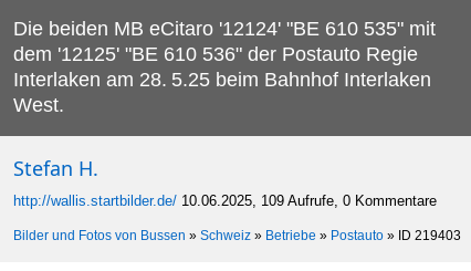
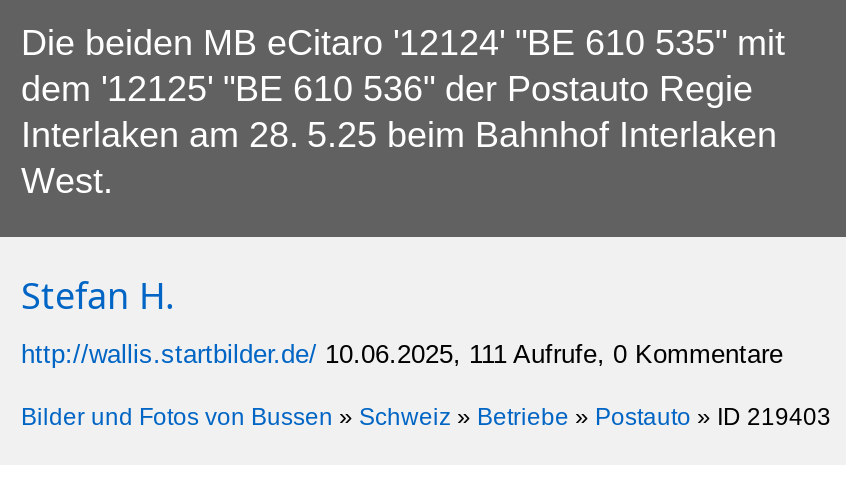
[13,192,437,209] http://wallis.startbilder.de/ 10.06.2025, 109 Aufrufe, 0 Kommentare -> [21,339,783,369] http://wallis.startbilder.de/ 10.06.2025, 111 Aufrufe, 0 Kommentare

